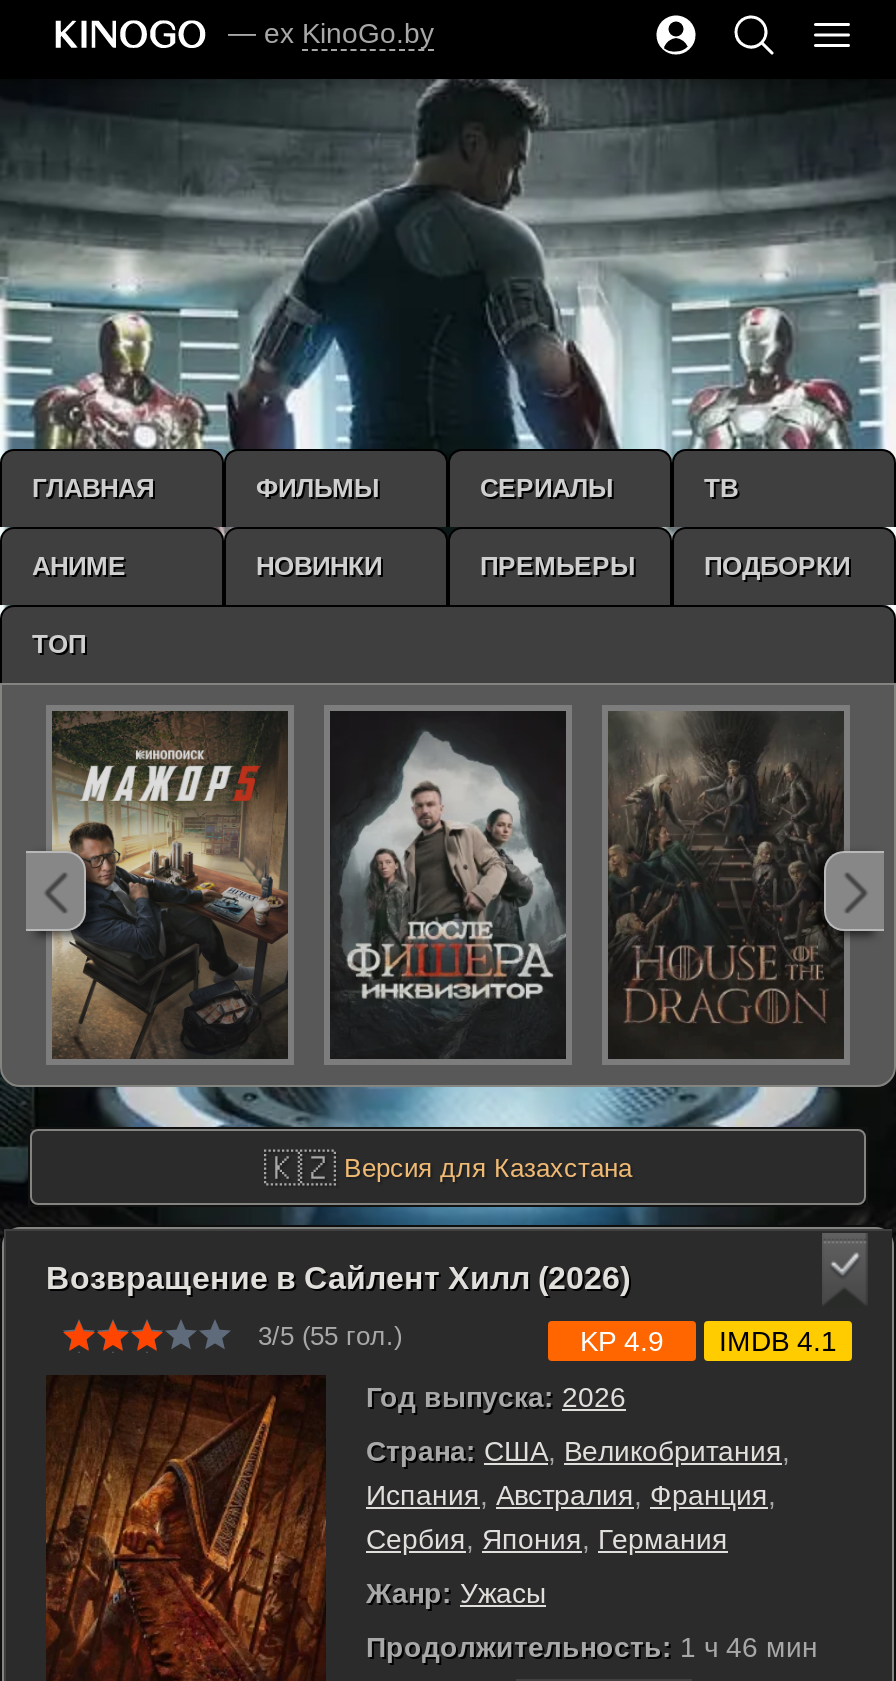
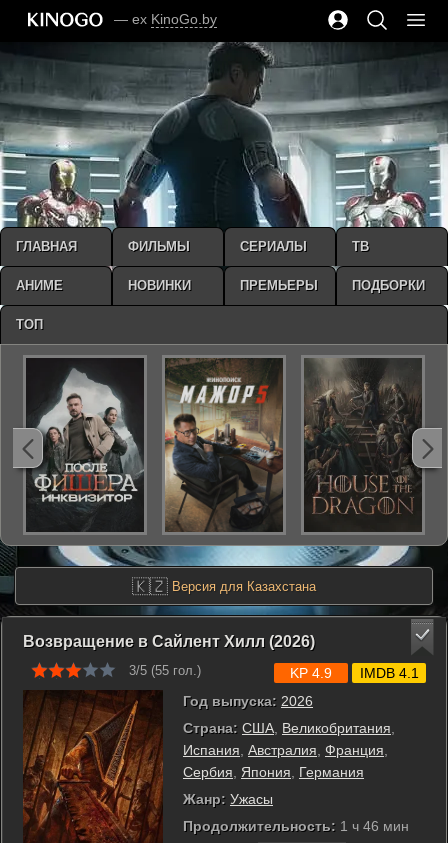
[50,713,288,1059] [image] -> [25,358,144,532] [image]
[328,711,566,1059] [image] -> [164,359,283,531] [image]

